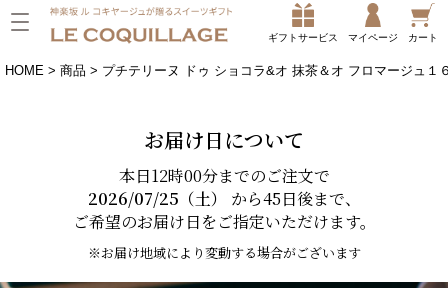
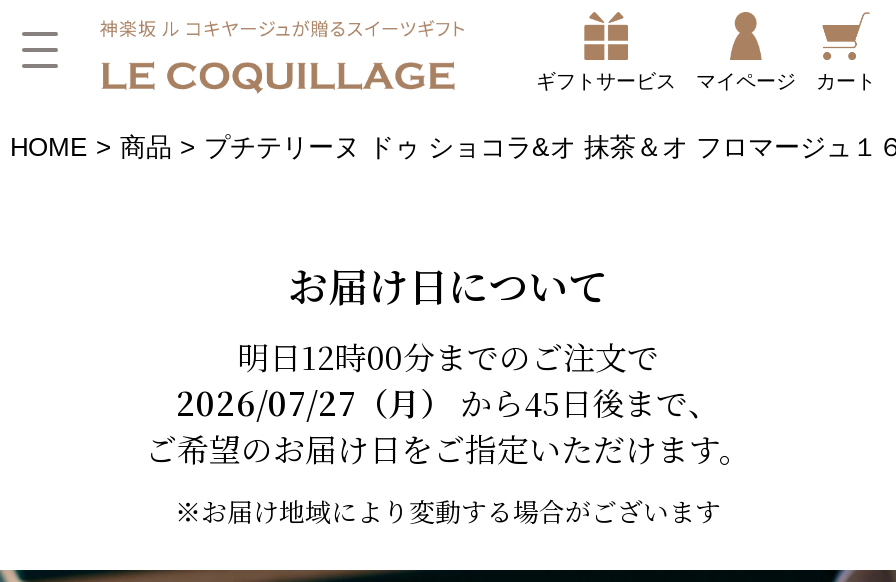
[118,164,329,187] 本日12時00分までのご注文で -> [237,333,659,379] 明日12時00分までのご注文で
[87,187,360,210] 2026/07/25（土） から45日後まで、 -> [176,379,720,425] 2026/07/27（月） から45日後まで、

